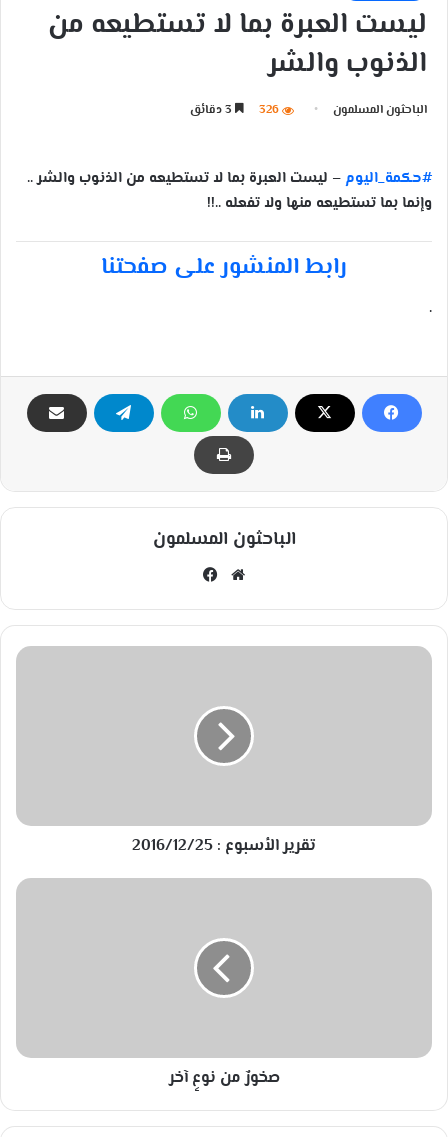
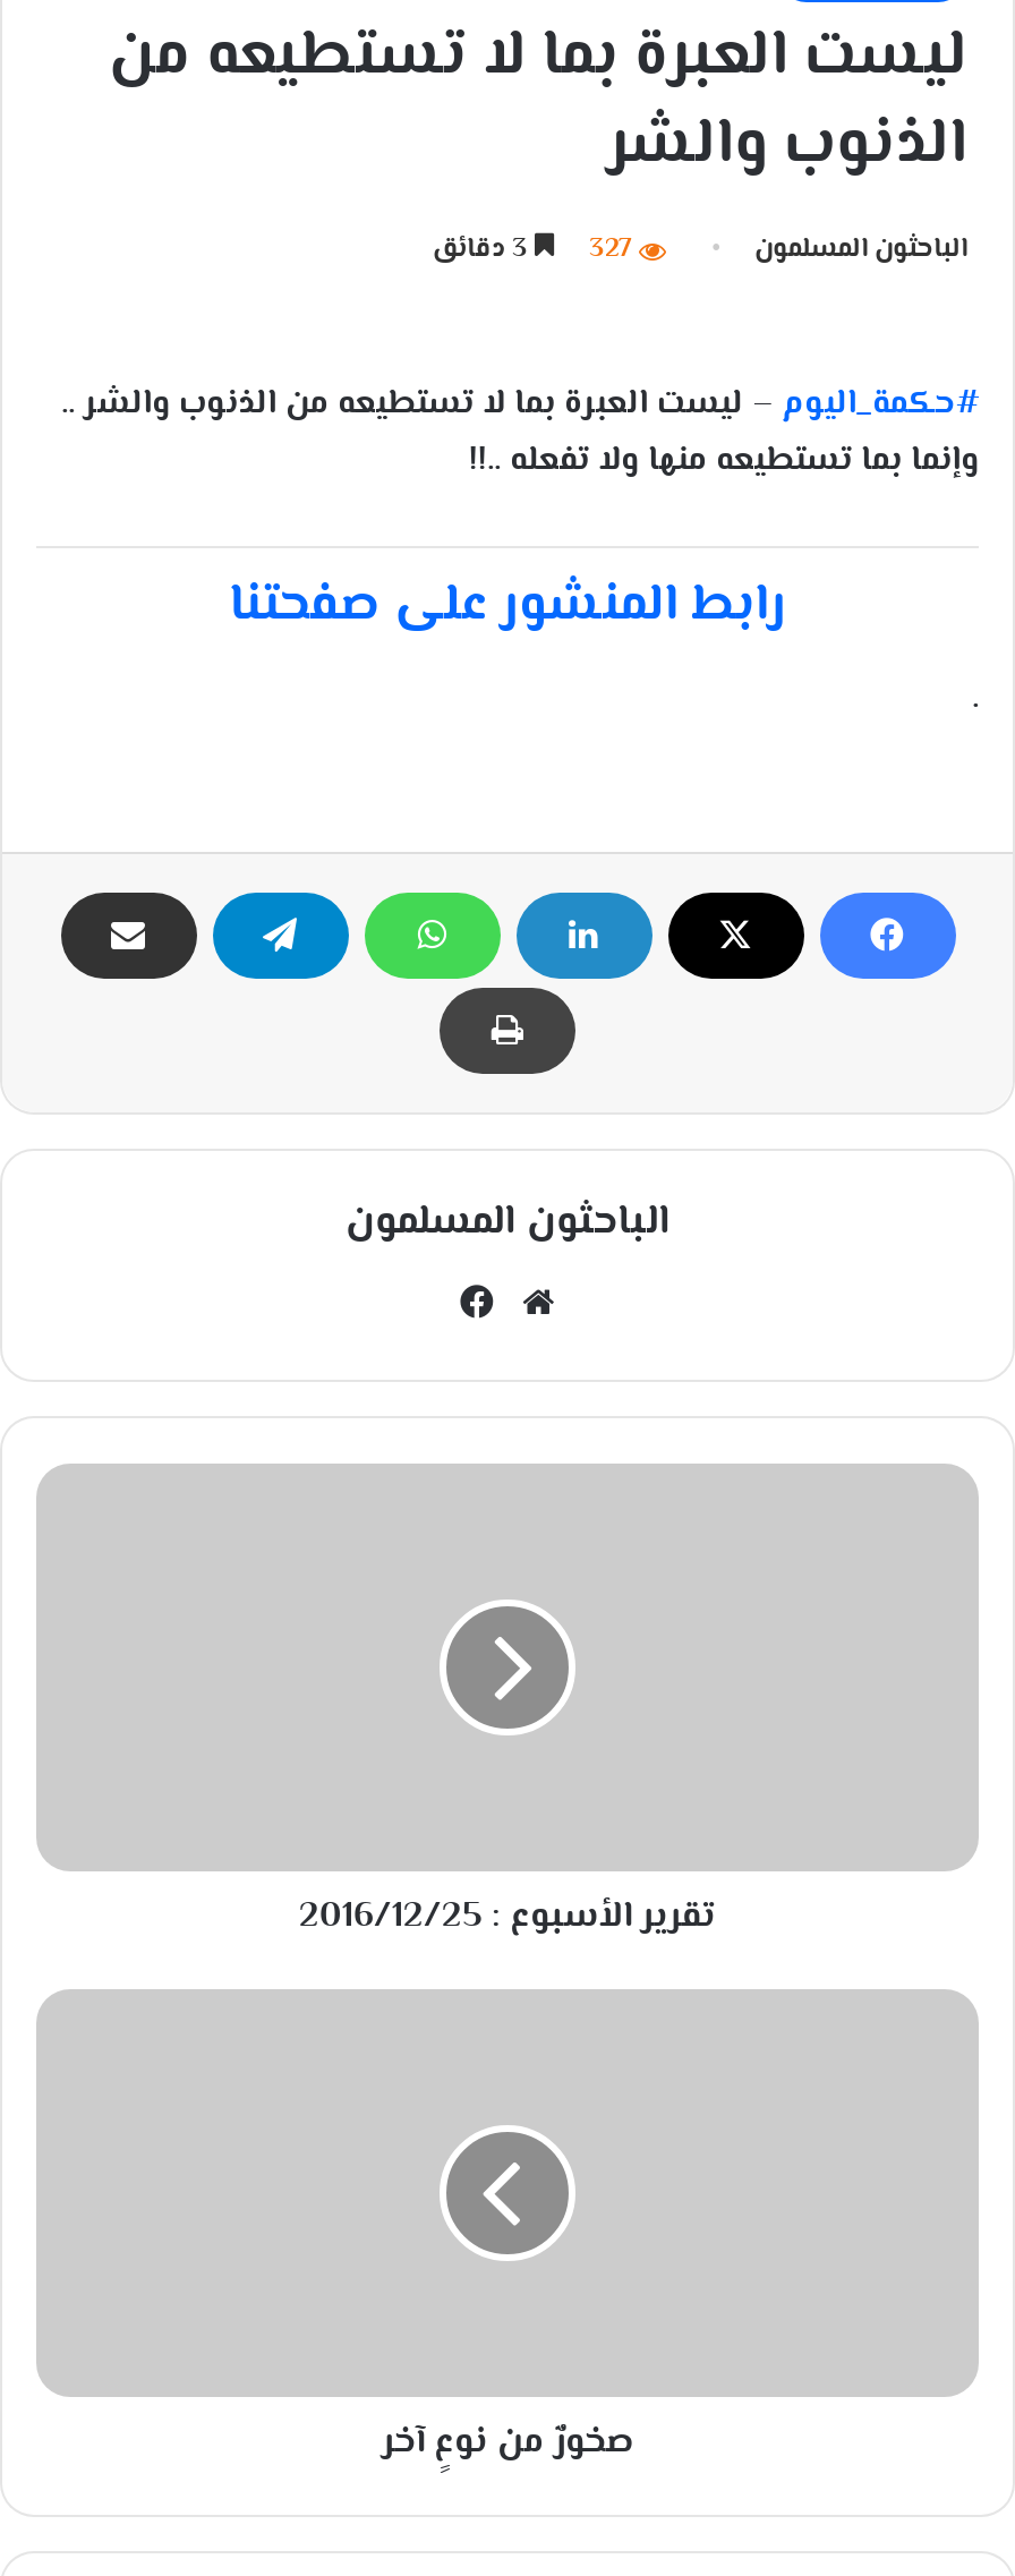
[259,101,279,120] 326 -> [589,229,632,272] 327

